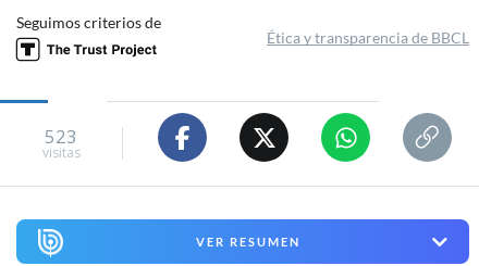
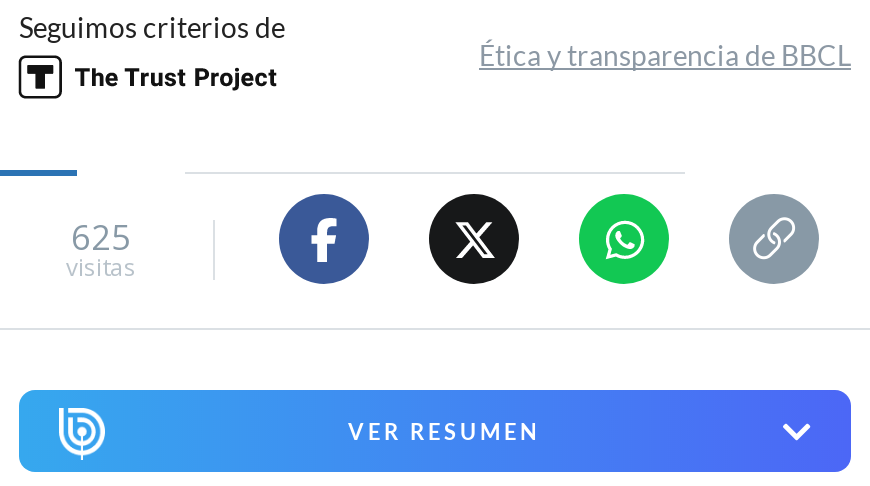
[45,124,77,149] 523 -> [71,214,131,260] 625

